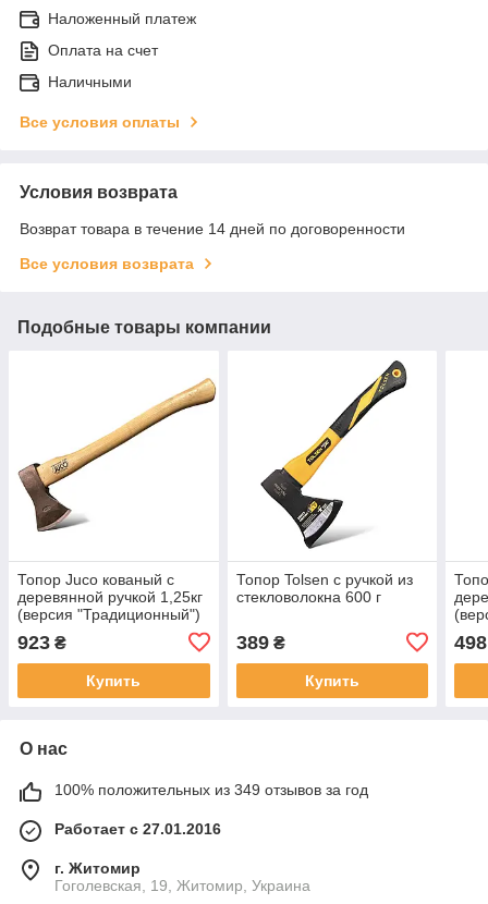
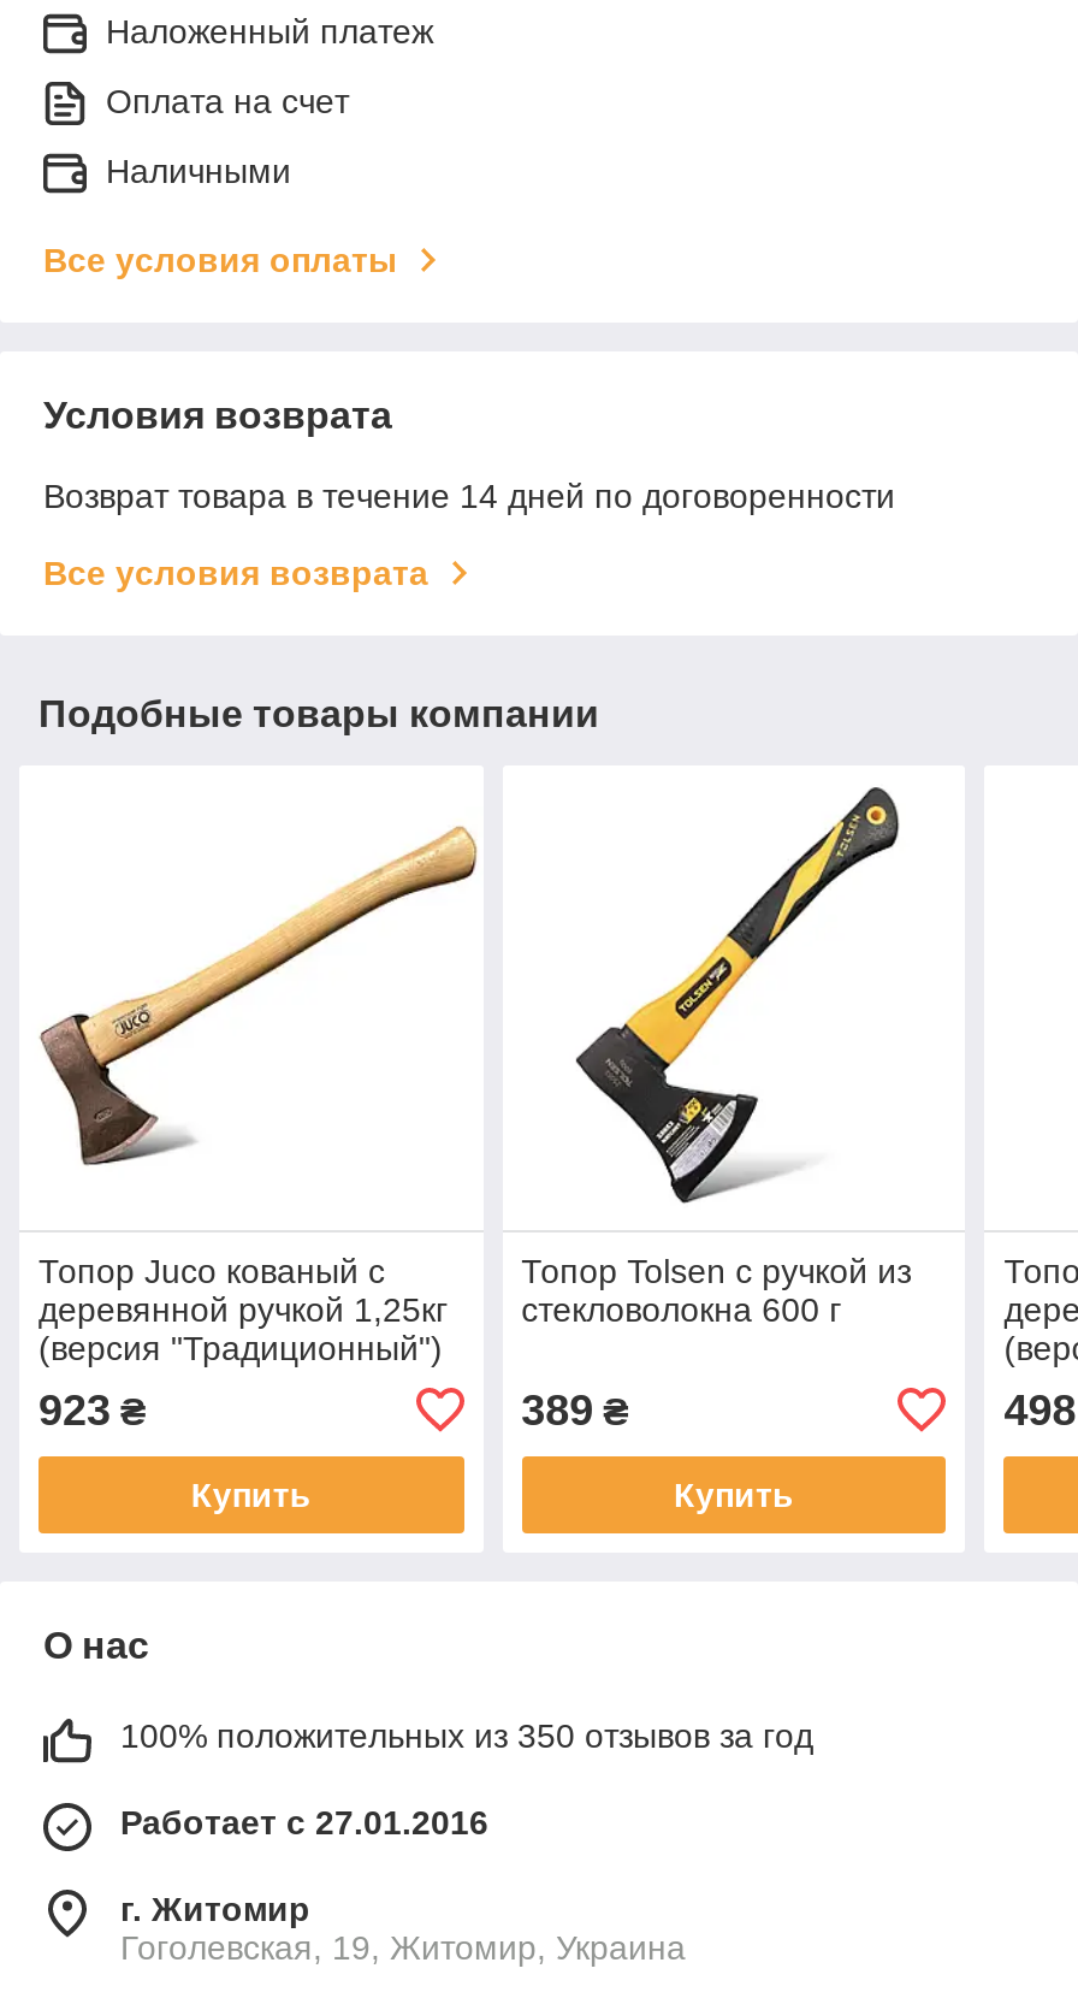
[54,781,368,798] 100% положительных из 349 отзывов за год -> [120,1716,813,1754] 100% положительных из 350 отзывов за год

